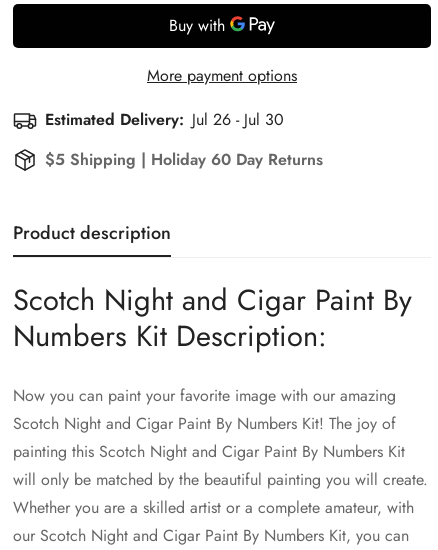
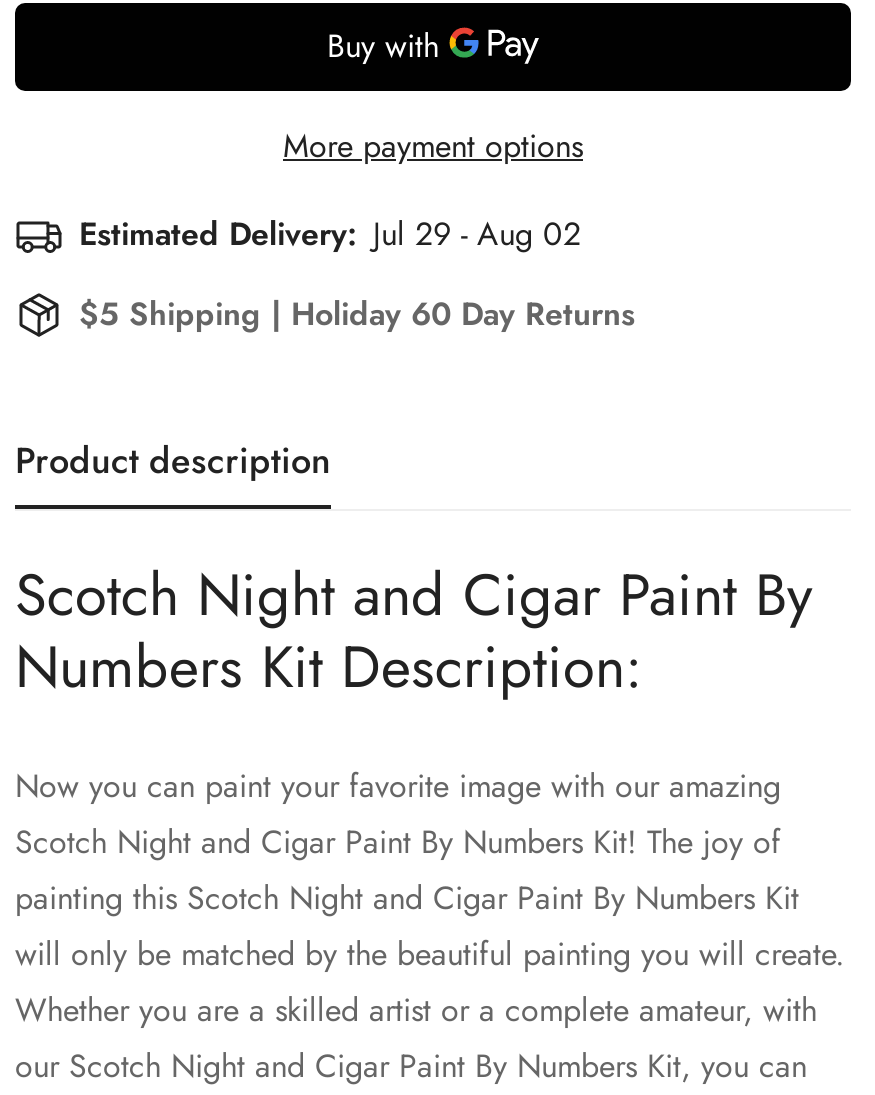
[45,108,284,131] Estimated Delivery: Jul 26 - Jul 30 -> [79,210,581,256] Estimated Delivery: Jul 29 - Aug 02

